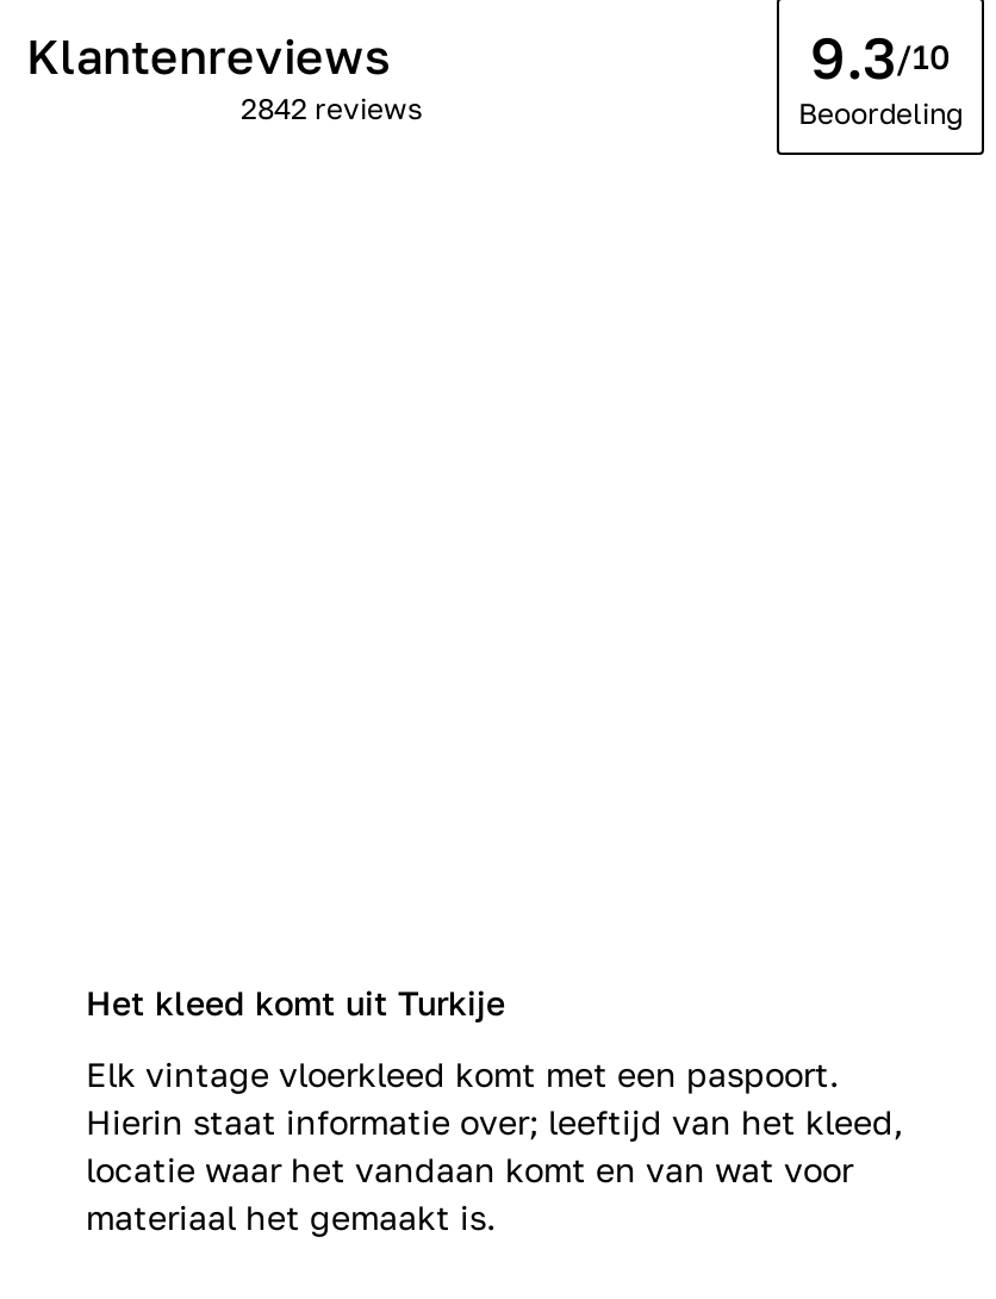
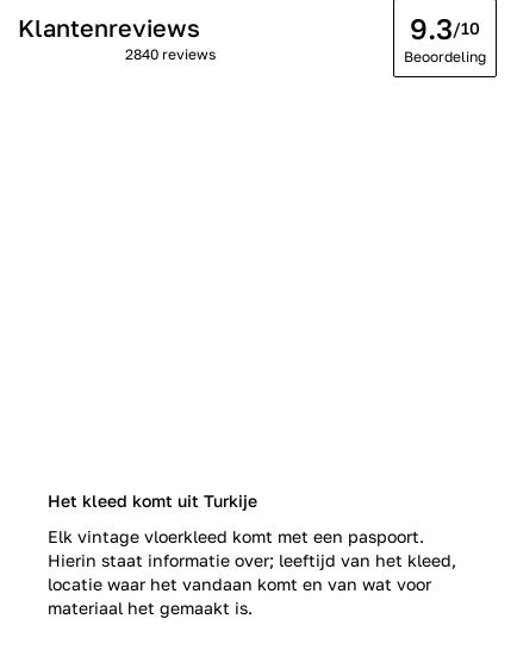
[241,91,422,126] 2842 reviews -> [125,45,216,63] 2840 reviews

